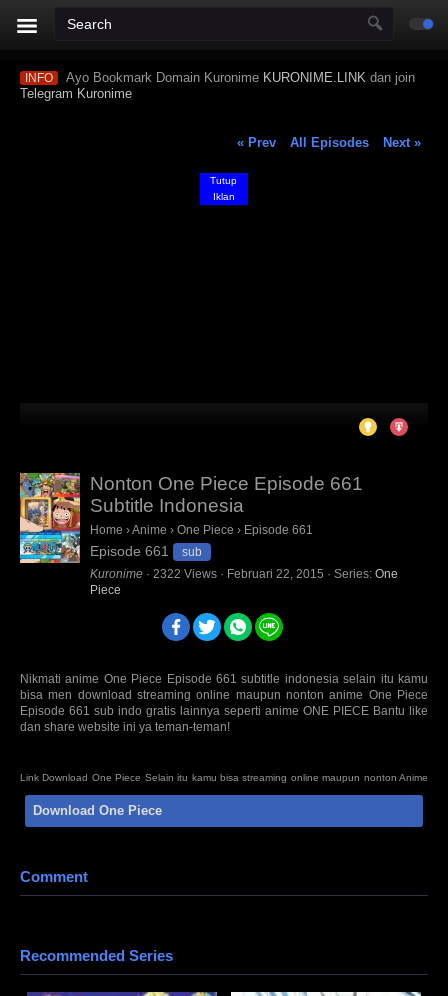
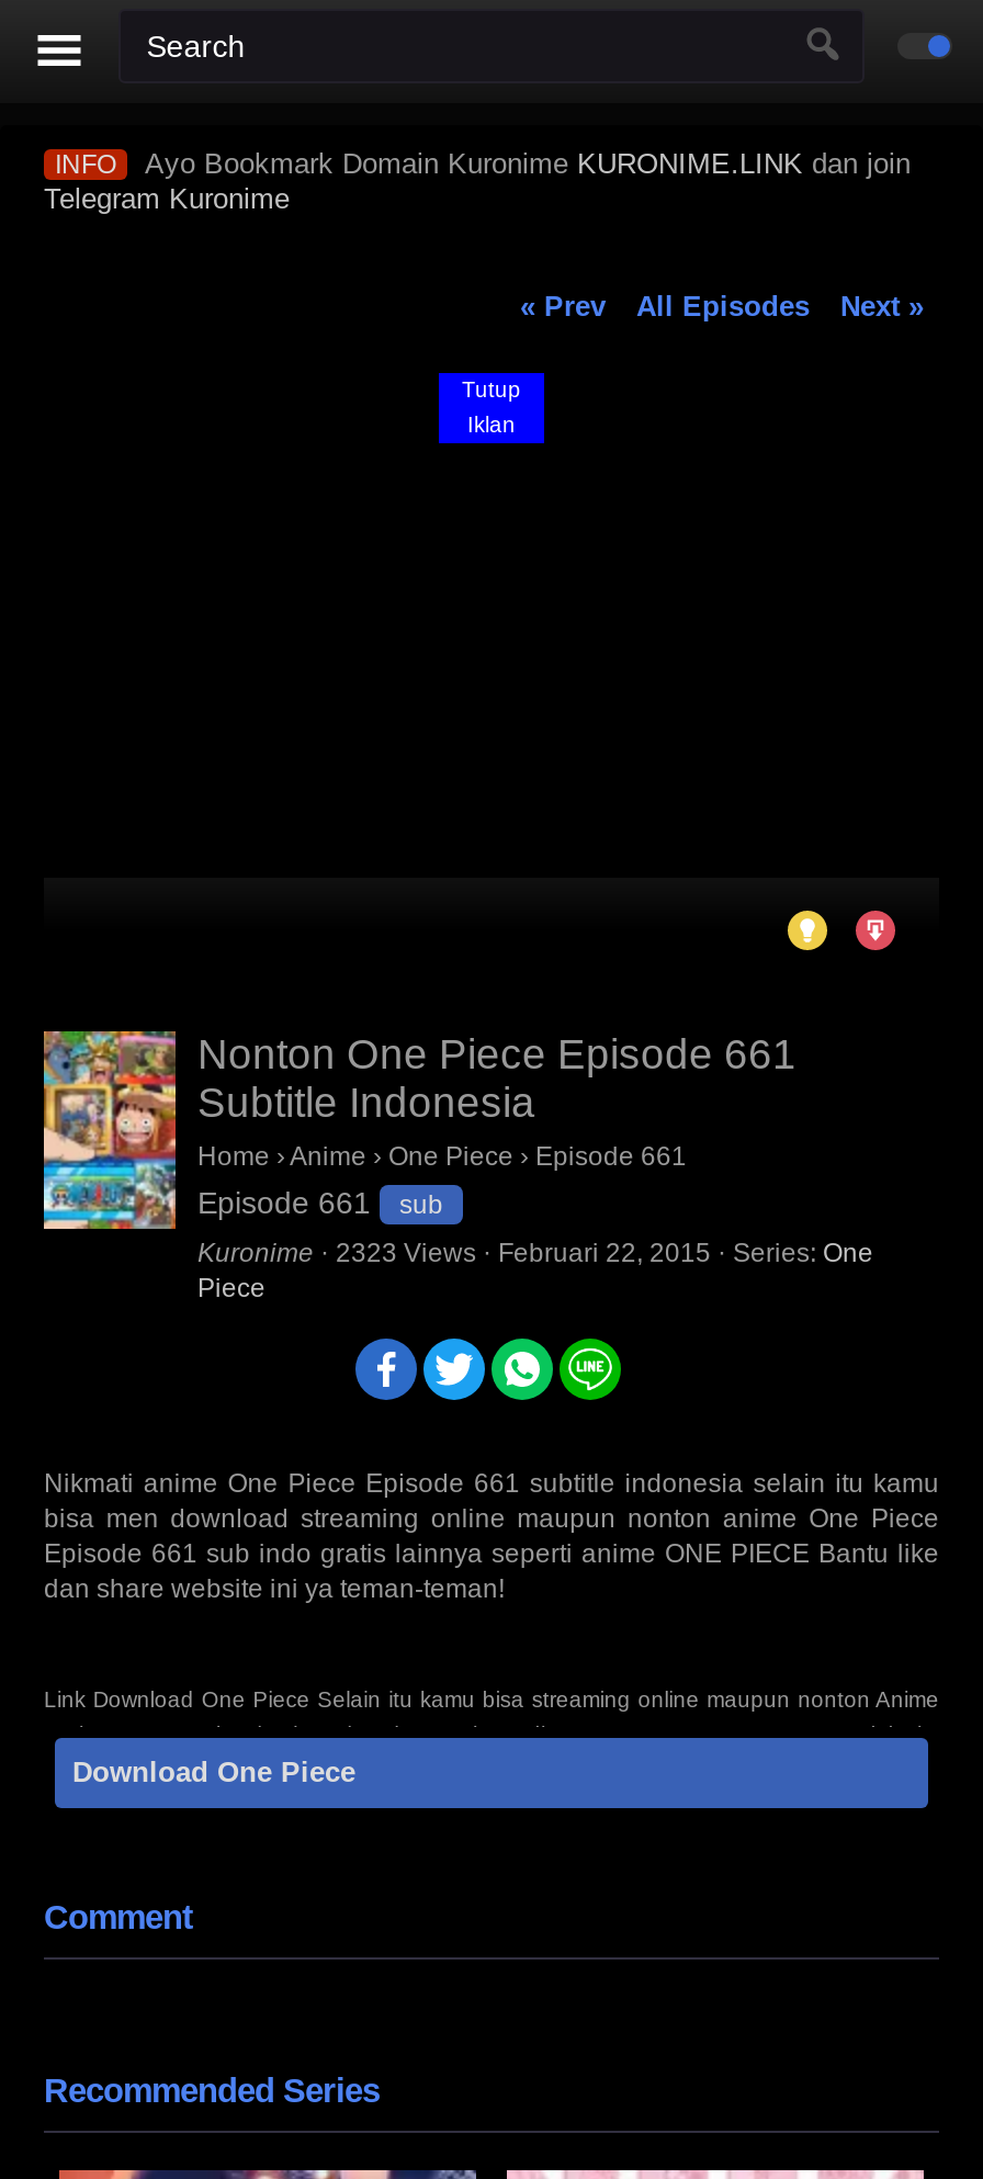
[90,567,398,581] Kuronime · 2322 Views · Februari 22, 2015 · Series: One -> [197,1238,873,1269] Kuronime · 2323 Views · Februari 22, 2015 · Series: One

